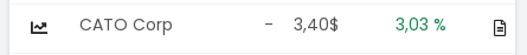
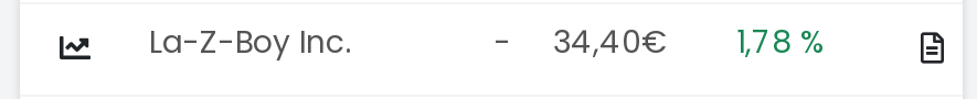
[79,13,172,36] CATO Corp -> [149,20,352,64] La-Z-Boy Inc.
[293,13,446,36] 3,40$ | 3,03 % -> [553,20,825,64] 34,40€ | 1,78 %

